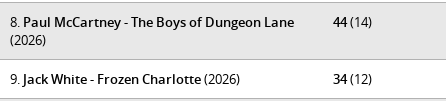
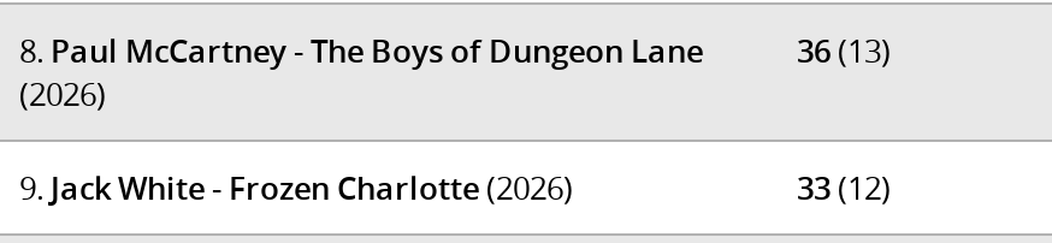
[333,13,372,31] 44 (14) -> [797,29,891,72] 36 (13)
[333,70,372,88] 34 (12) -> [797,166,891,209] 33 (12)

